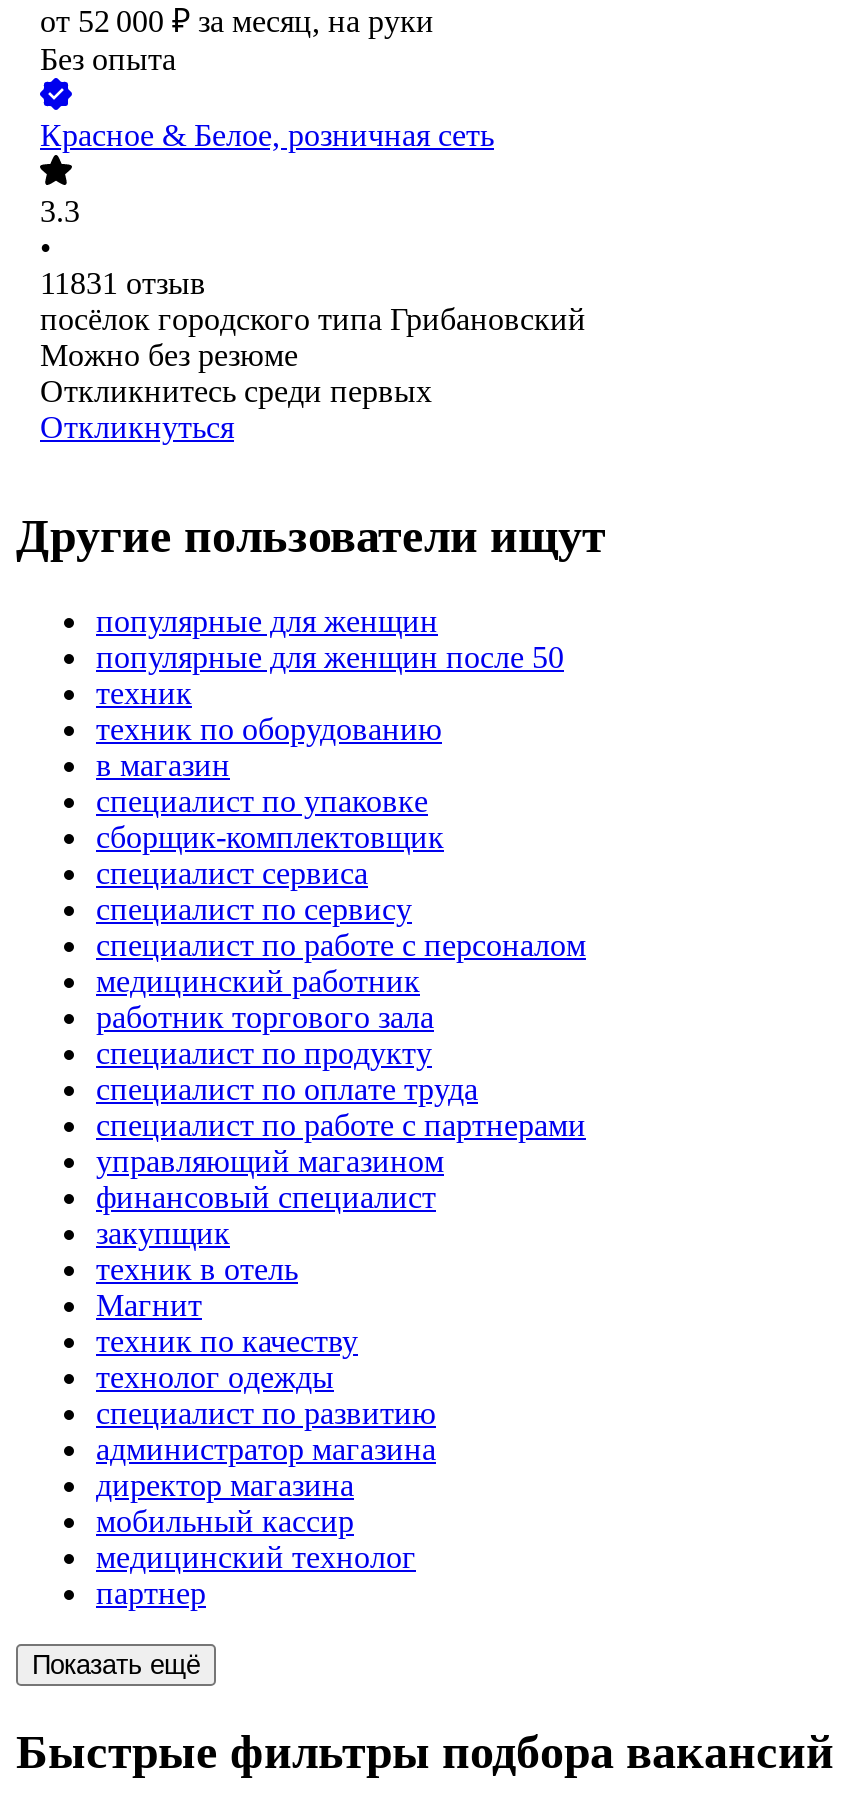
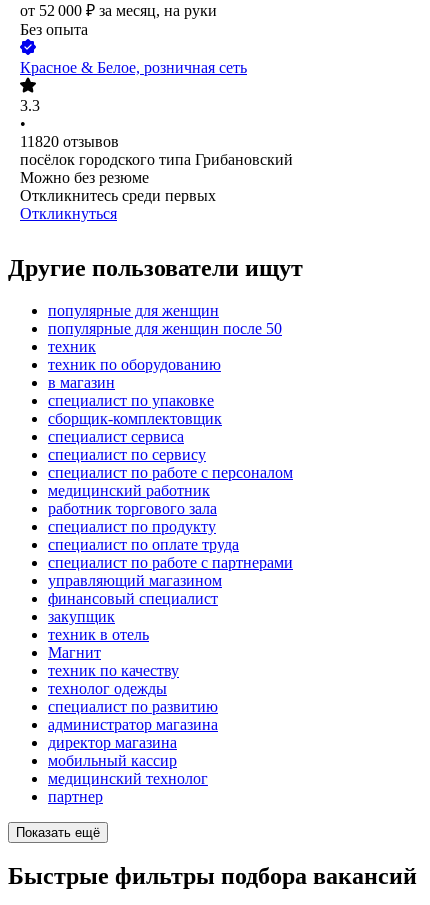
[40,267,206,301] 11831 отзыв -> [20,133,119,150] 11820 отзывов

